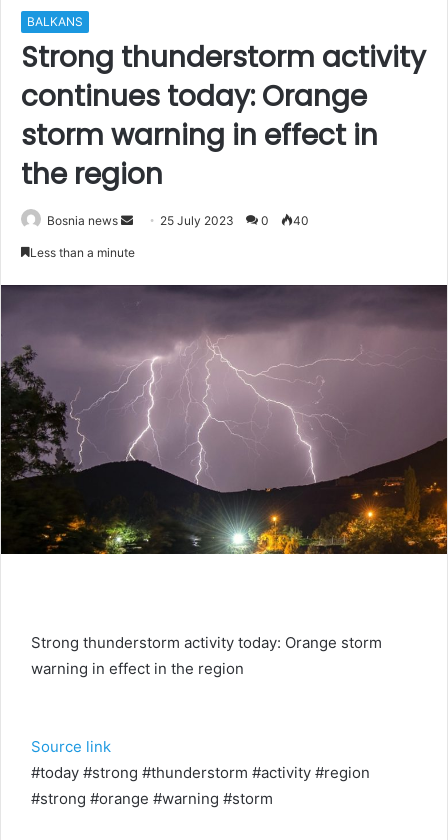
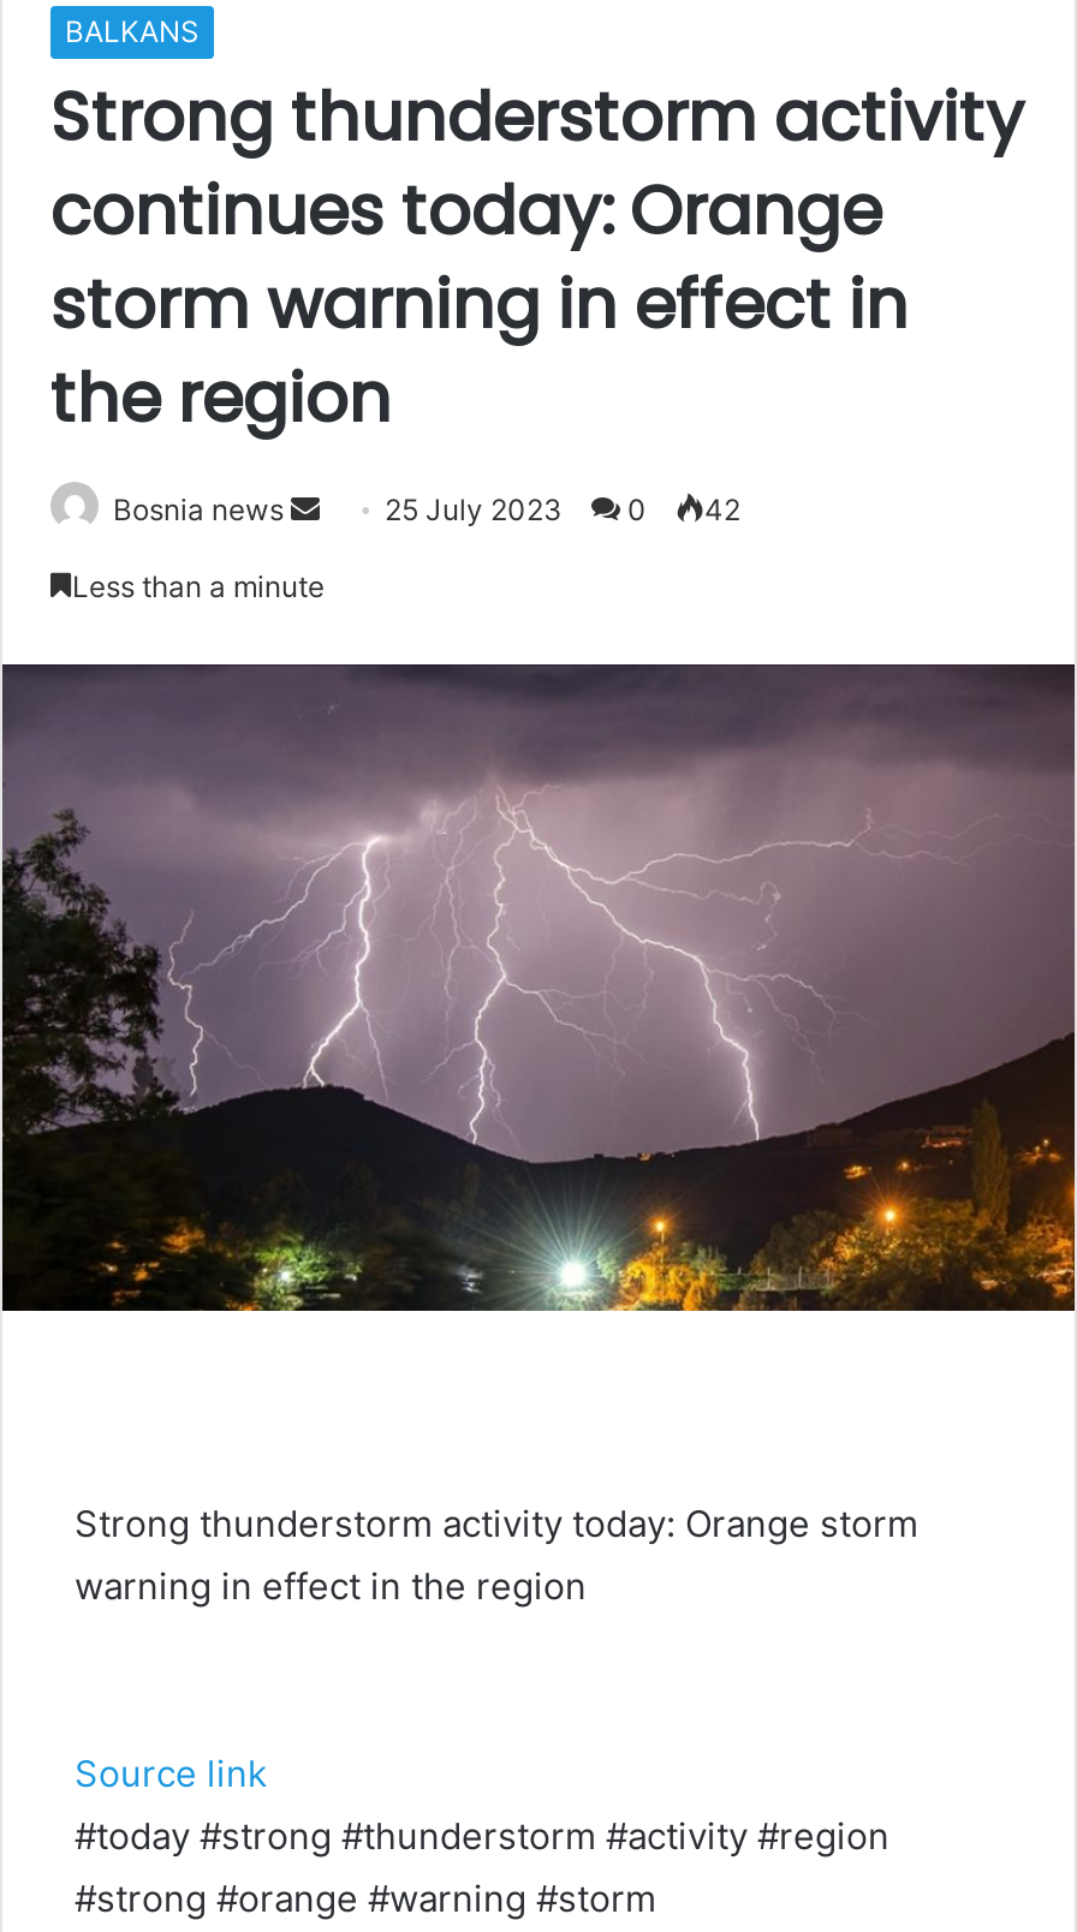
[293,213,309,228] 40 -> [704,491,740,527] 42

